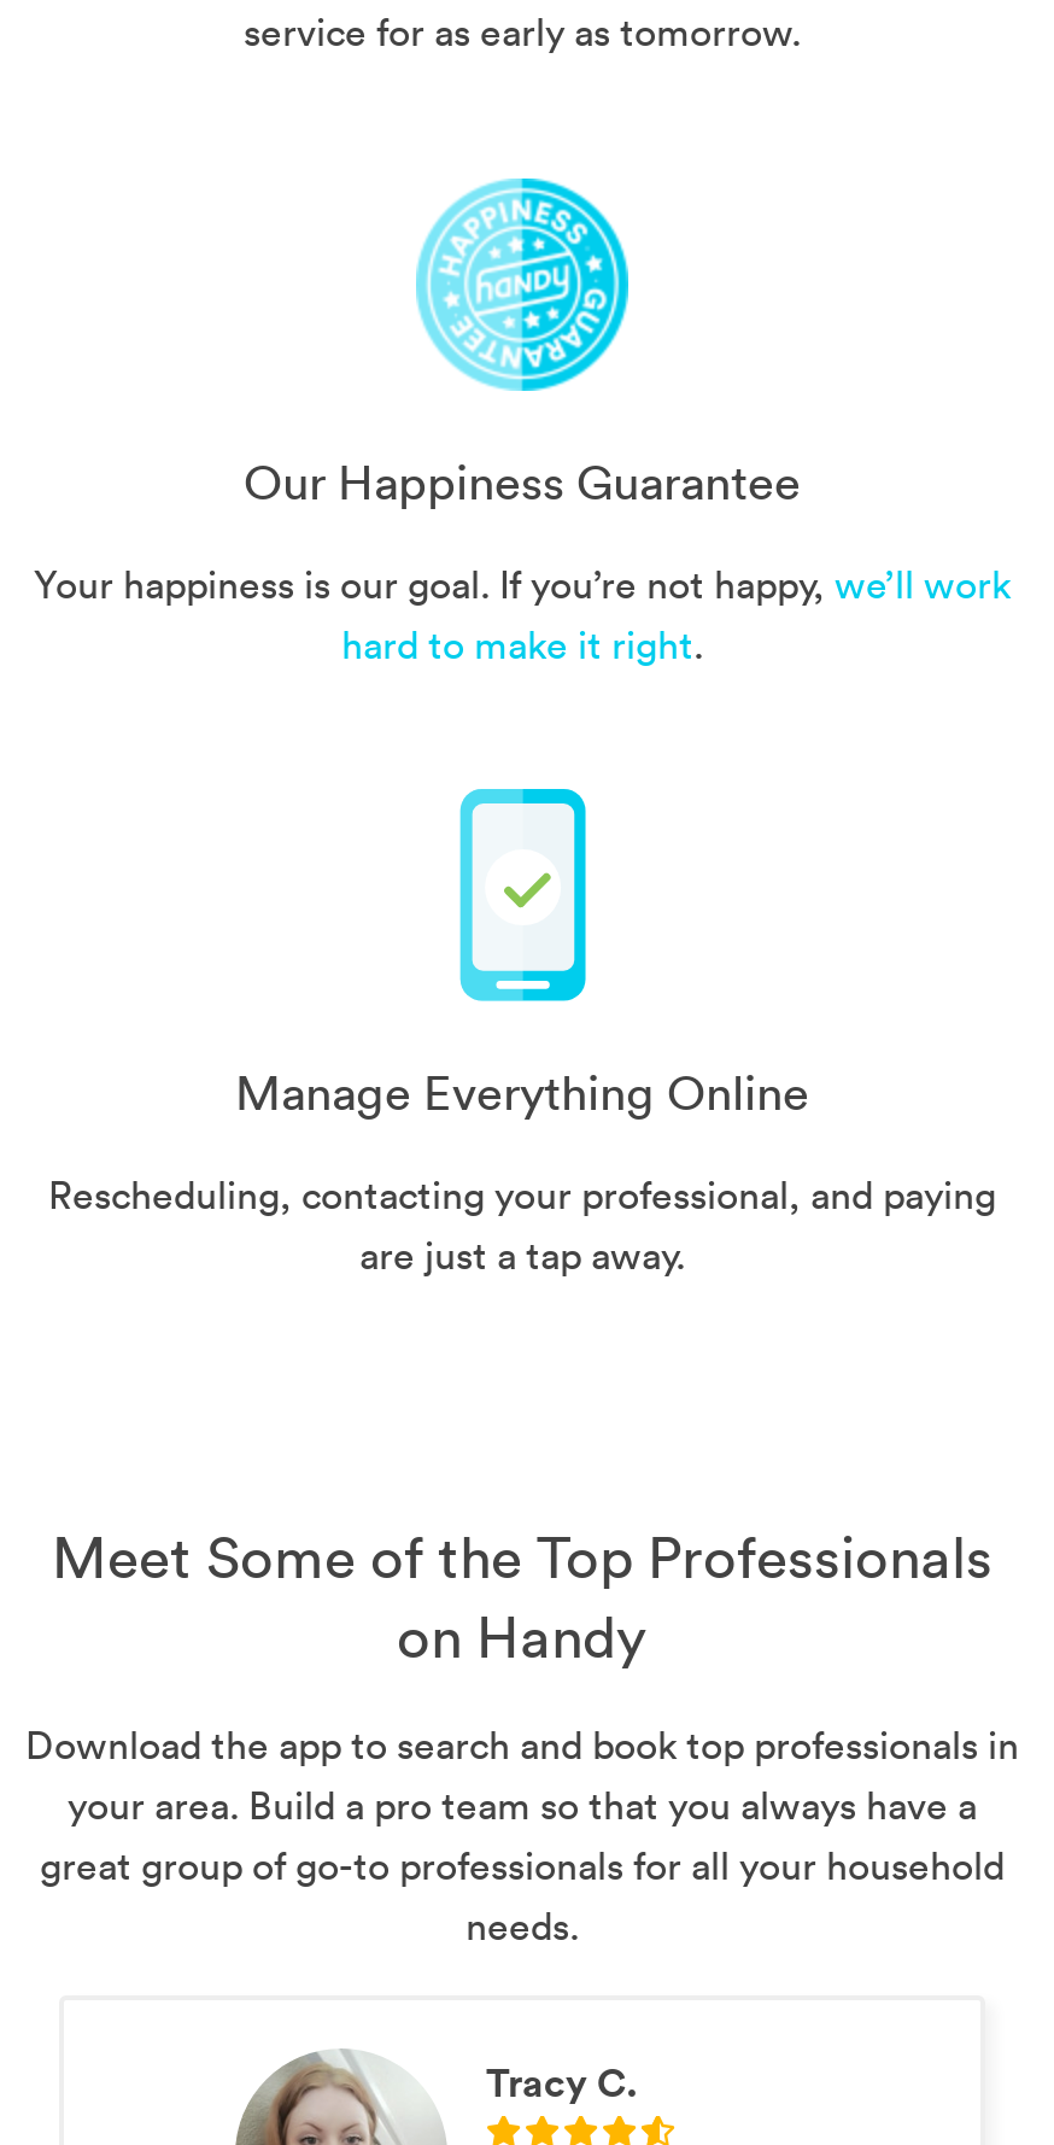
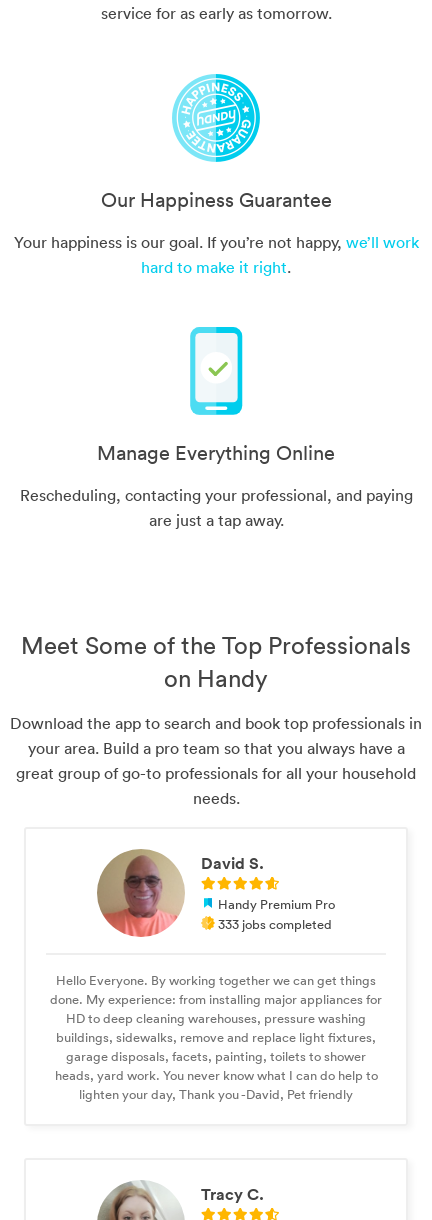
none -> [50,849,382,1103] [image] | David S. | Handy Premium Pro | 333 jobs completed | Hello Everyone. By working together we can get things | done. My experience: from installing major appliances for | HD to deep cleaning warehouses, pressure washing | buildings, sidewalks, remove and replace light fixtures, | garage disposals, facets, painting, toilets to shower | heads, yard work. You never know what I can do help to | lighten your day, Thank you -David, Pet friendly

